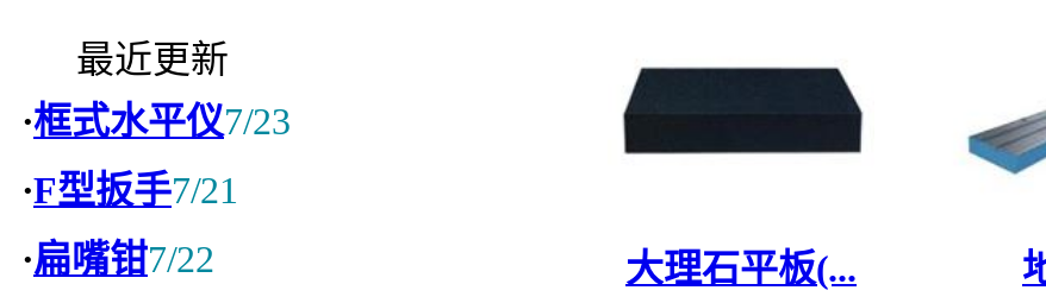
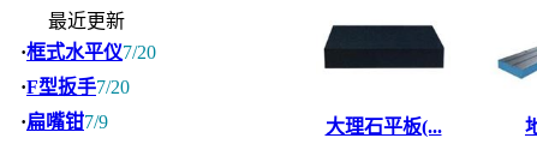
[21,101,291,141] ·框式水平仪7/23 -> [20,42,156,62] ·框式水平仪7/20
[21,170,238,210] ·F型扳手7/21 -> [20,77,130,97] ·F型扳手7/20
[21,239,214,279] ·扁嘴钳7/22 -> [20,112,108,132] ·扁嘴钳7/9

